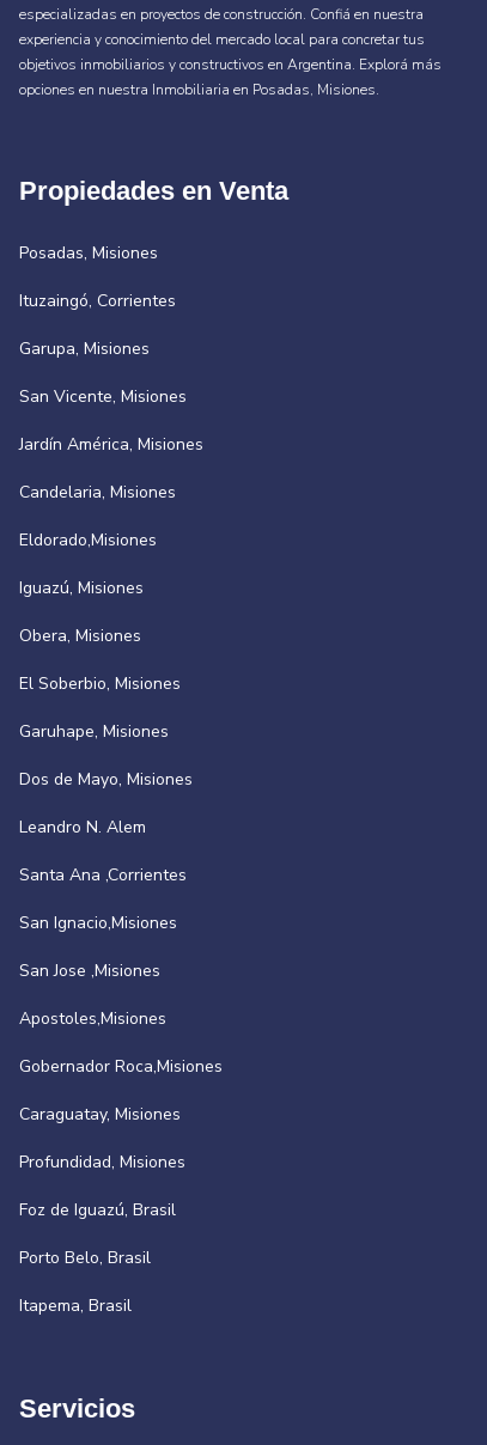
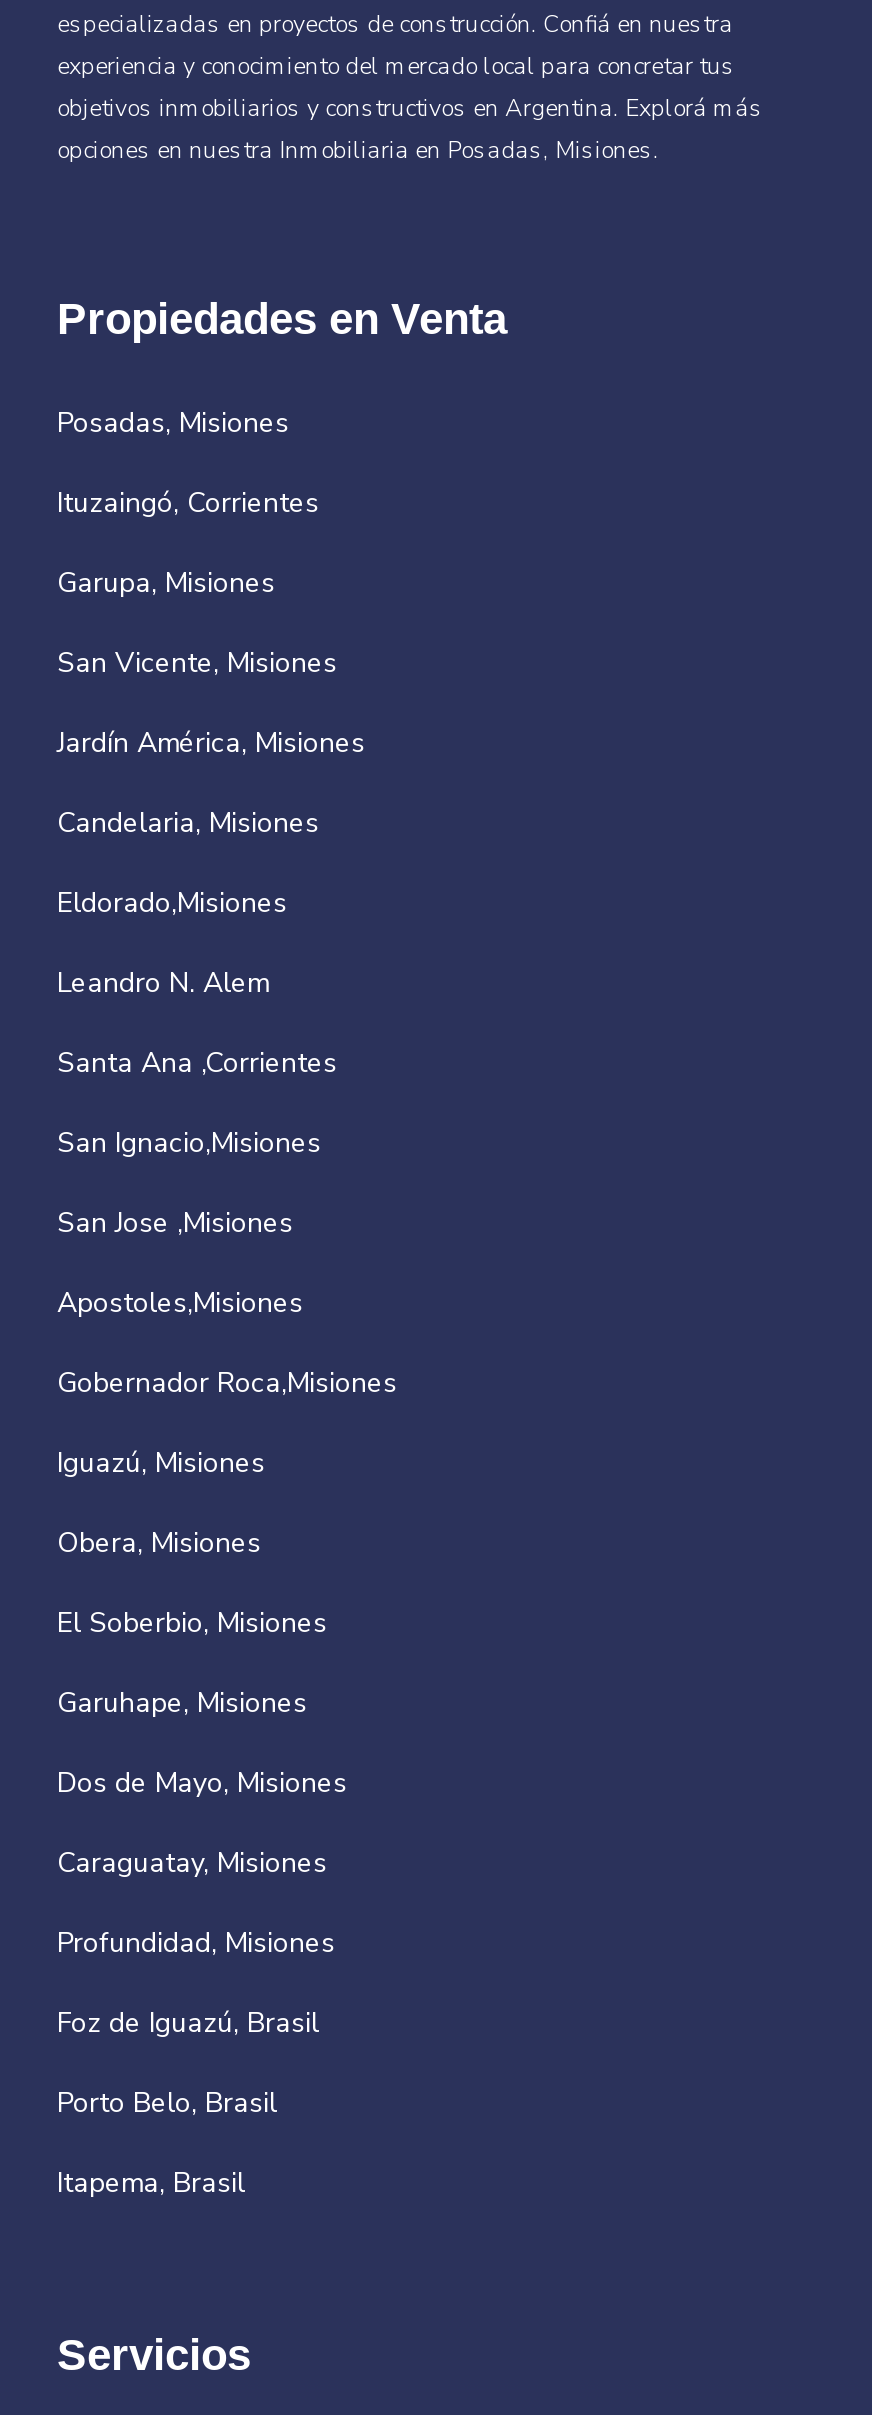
moved [19,576,193,790] -> [57,1444,347,1802]: Iguazú, Misiones | Obera, Misiones | El Soberbio, Misiones | Garuhape, Misiones | Dos de Mayo, Misiones
moved [19,816,223,1078] -> [57,964,397,1402]: Leandro N. Alem | Santa Ana ,Corrientes | San Ignacio,Misiones | San Jose ,Misiones | Apostoles,Misiones | Gobernador Roca,Misiones

